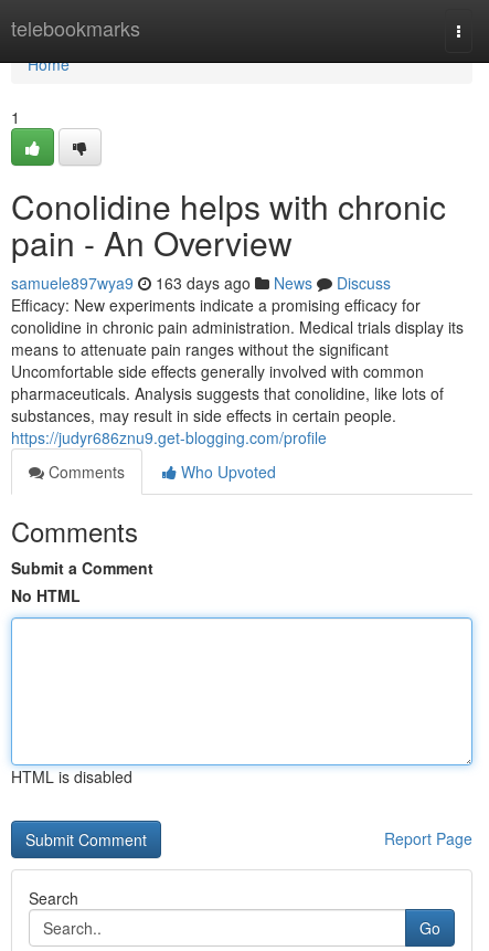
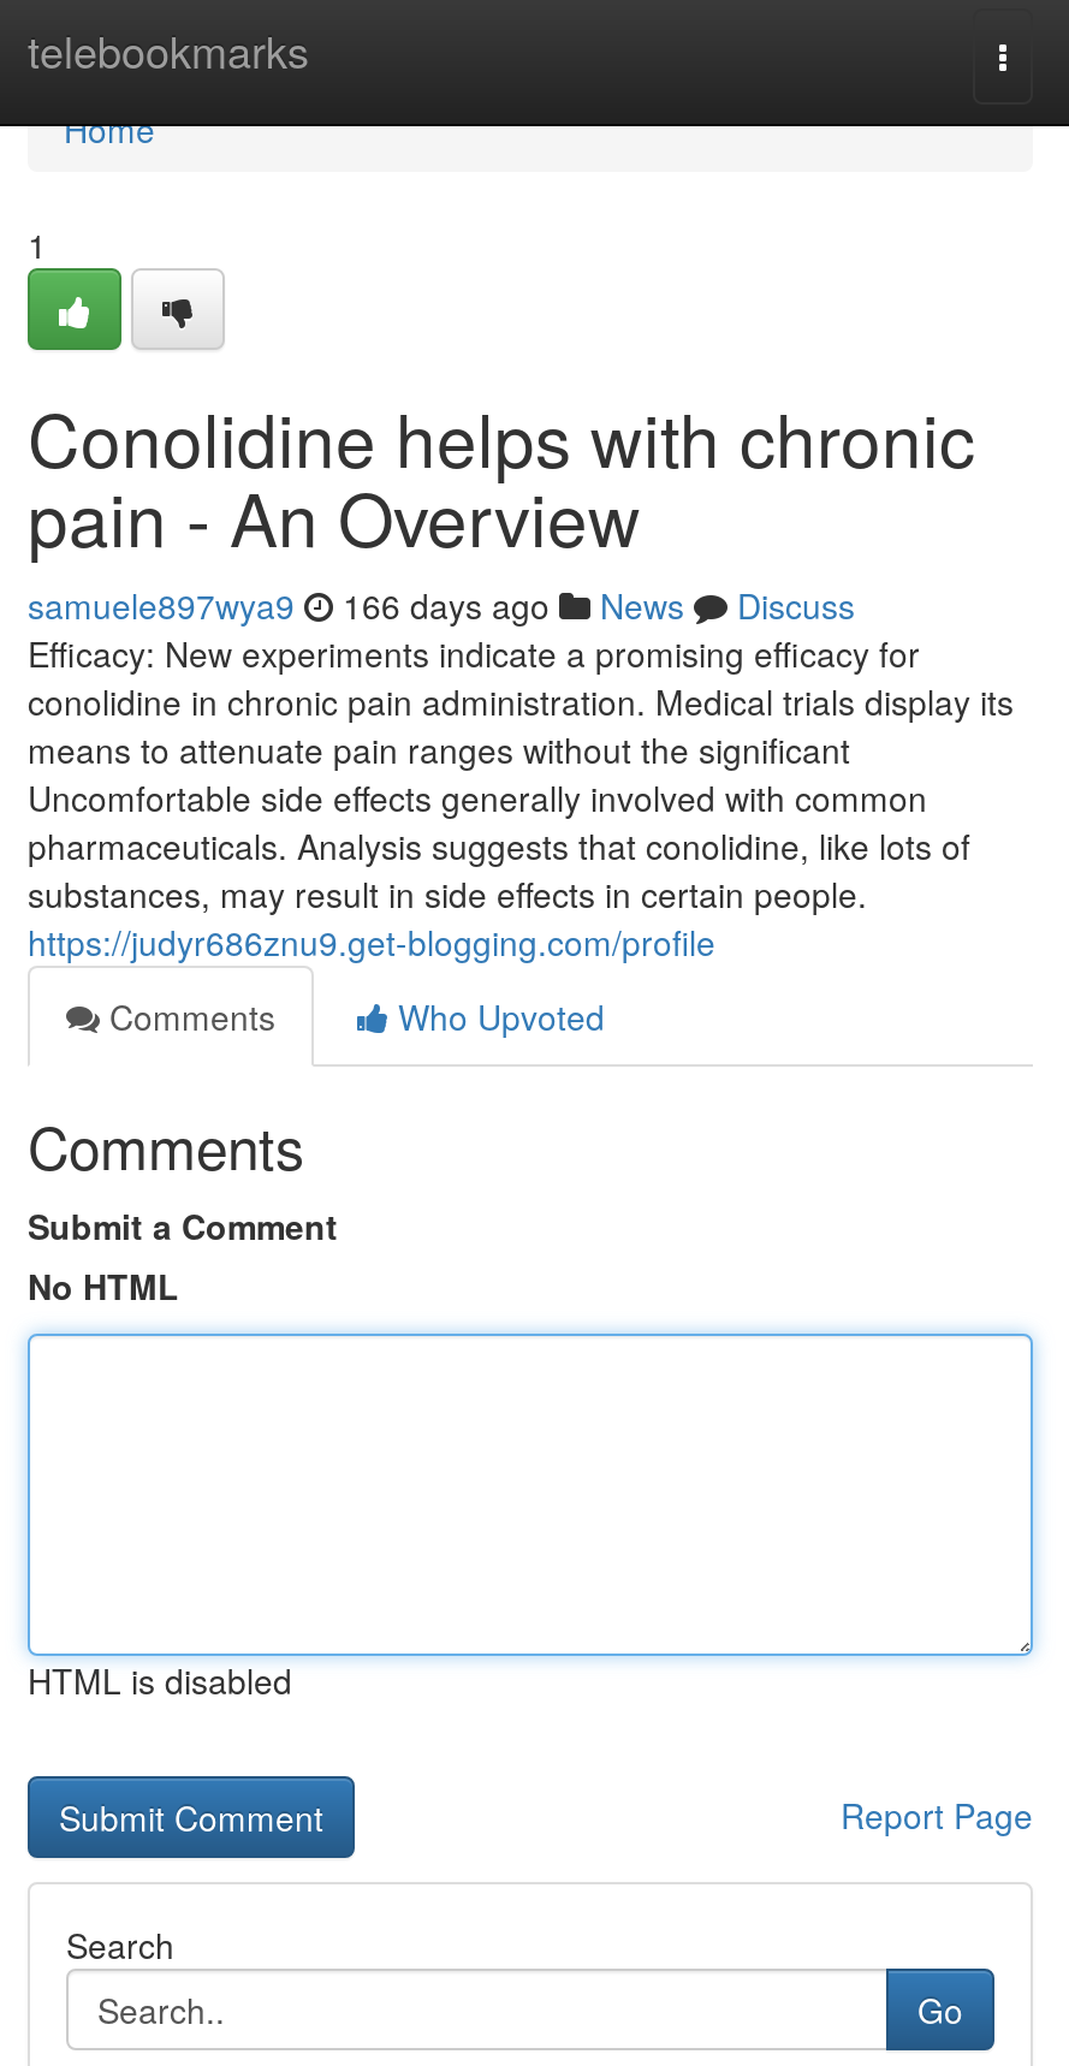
[11,272,391,294] samuele897wya9 163 days ago News Discuss -> [28,581,855,629] samuele897wya9 166 days ago News Discuss

